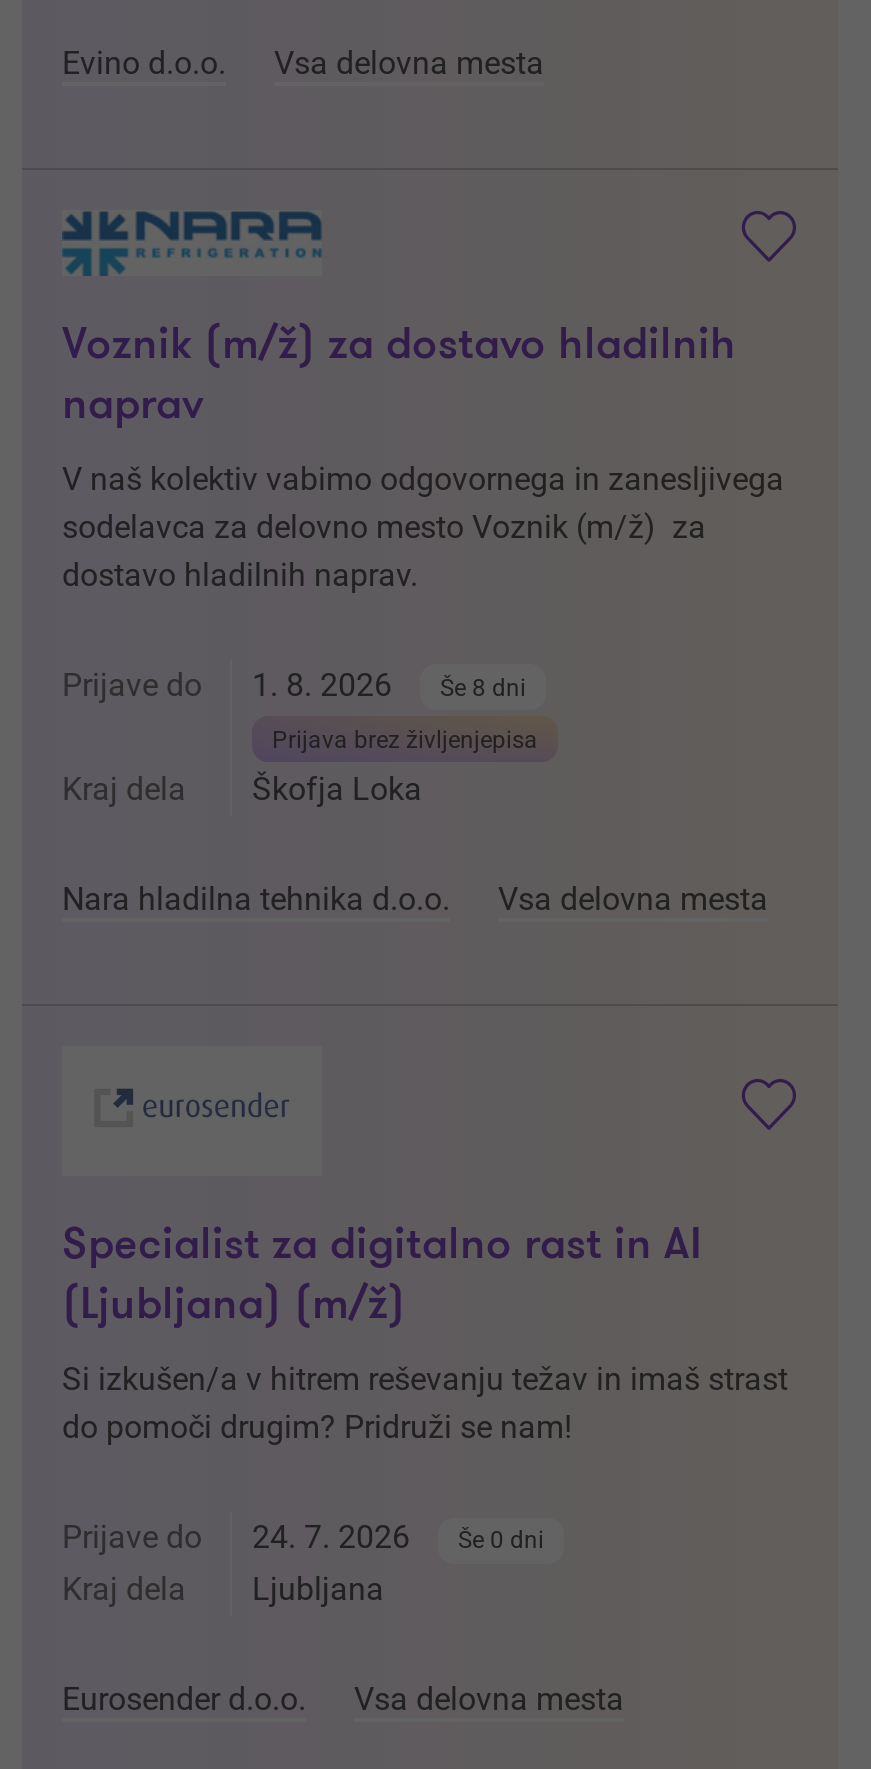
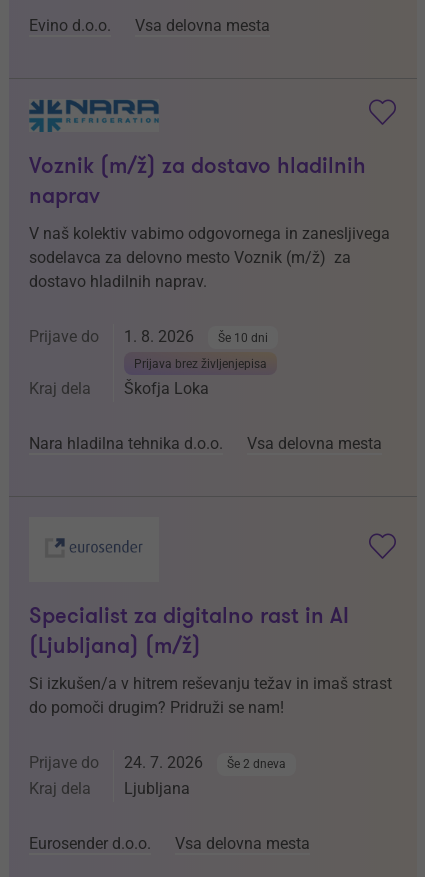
[62,665,526,703] Prijave do 1. 8. 2026 Še 8 dni -> [29,327,268,346] Prijave do 1. 8. 2026 Še 10 dni
[62,1519,544,1557] Prijave do 24. 7. 2026 Še 0 dni -> [29,753,286,772] Prijave do 24. 7. 2026 Še 2 dneva

